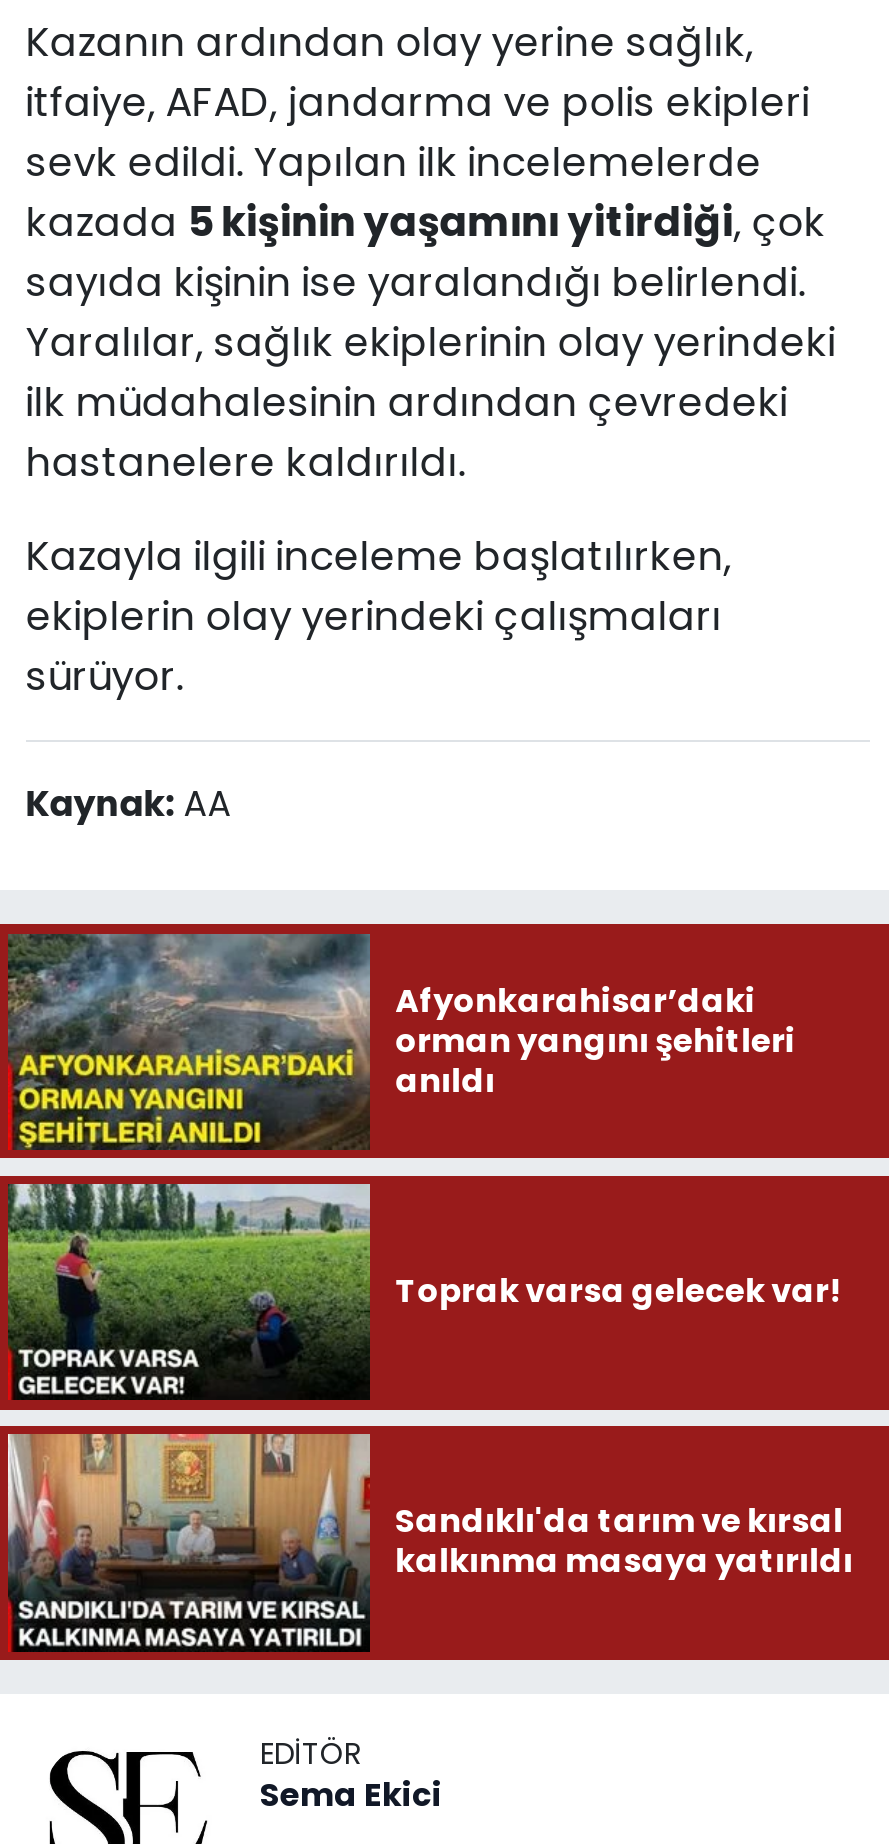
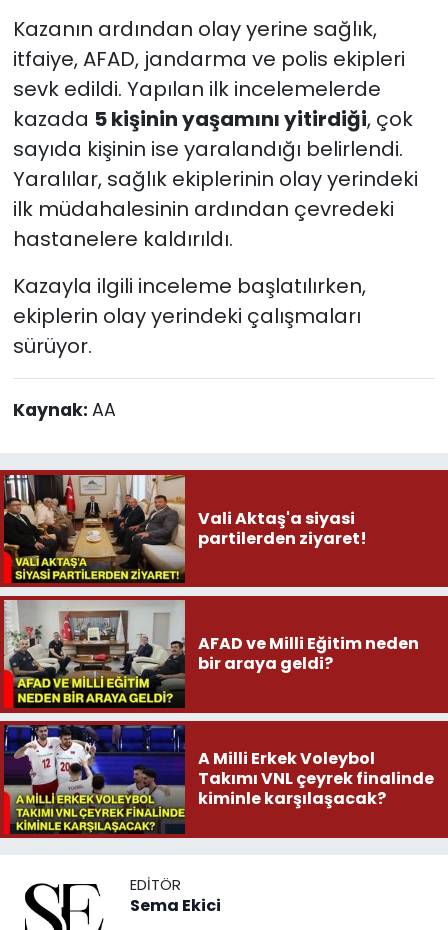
[8,932,795,1152] [image] | Afyonkarahisar’daki | orman yangını şehitleri | anıldı -> [3,474,367,584] [image] | Vali Aktaş'a siyasi | partilerden ziyaret!
[6,1182,843,1402] [image] | Toprak varsa gelecek var! -> [3,599,419,709] [image] | AFAD ve Milli Eğitim neden | bir araya geldi?
[6,1432,853,1654] [image] | Sandıklı'da tarım ve kırsal | kalkınma masaya yatırıldı -> [3,724,434,835] [image] | A Milli Erkek Voleybol | Takımı VNL çeyrek finalinde | kiminle karşılaşacak?

